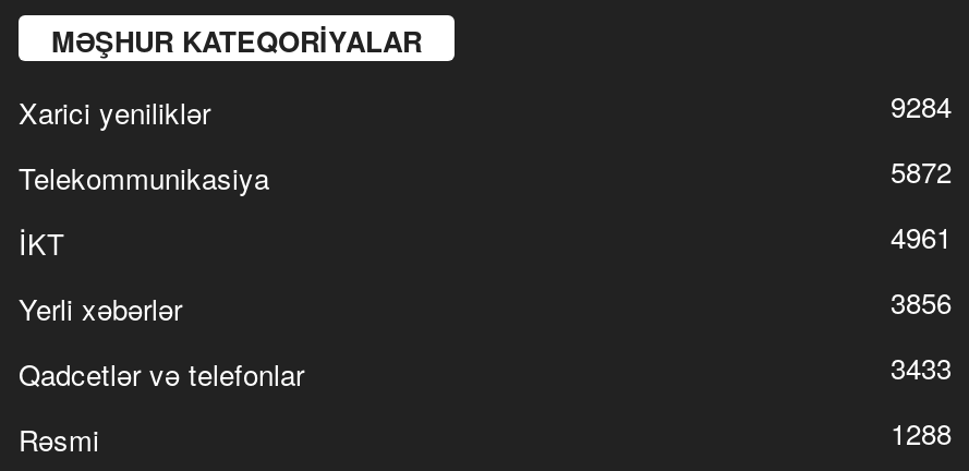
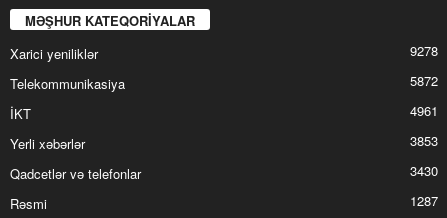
[891,85,952,126] 9284 -> [410,41,438,60] 9278
[891,281,952,323] 3856 -> [410,131,438,150] 3853
[891,347,952,388] 3433 -> [410,161,438,180] 3430
[891,412,952,454] 1288 -> [410,191,438,210] 1287

